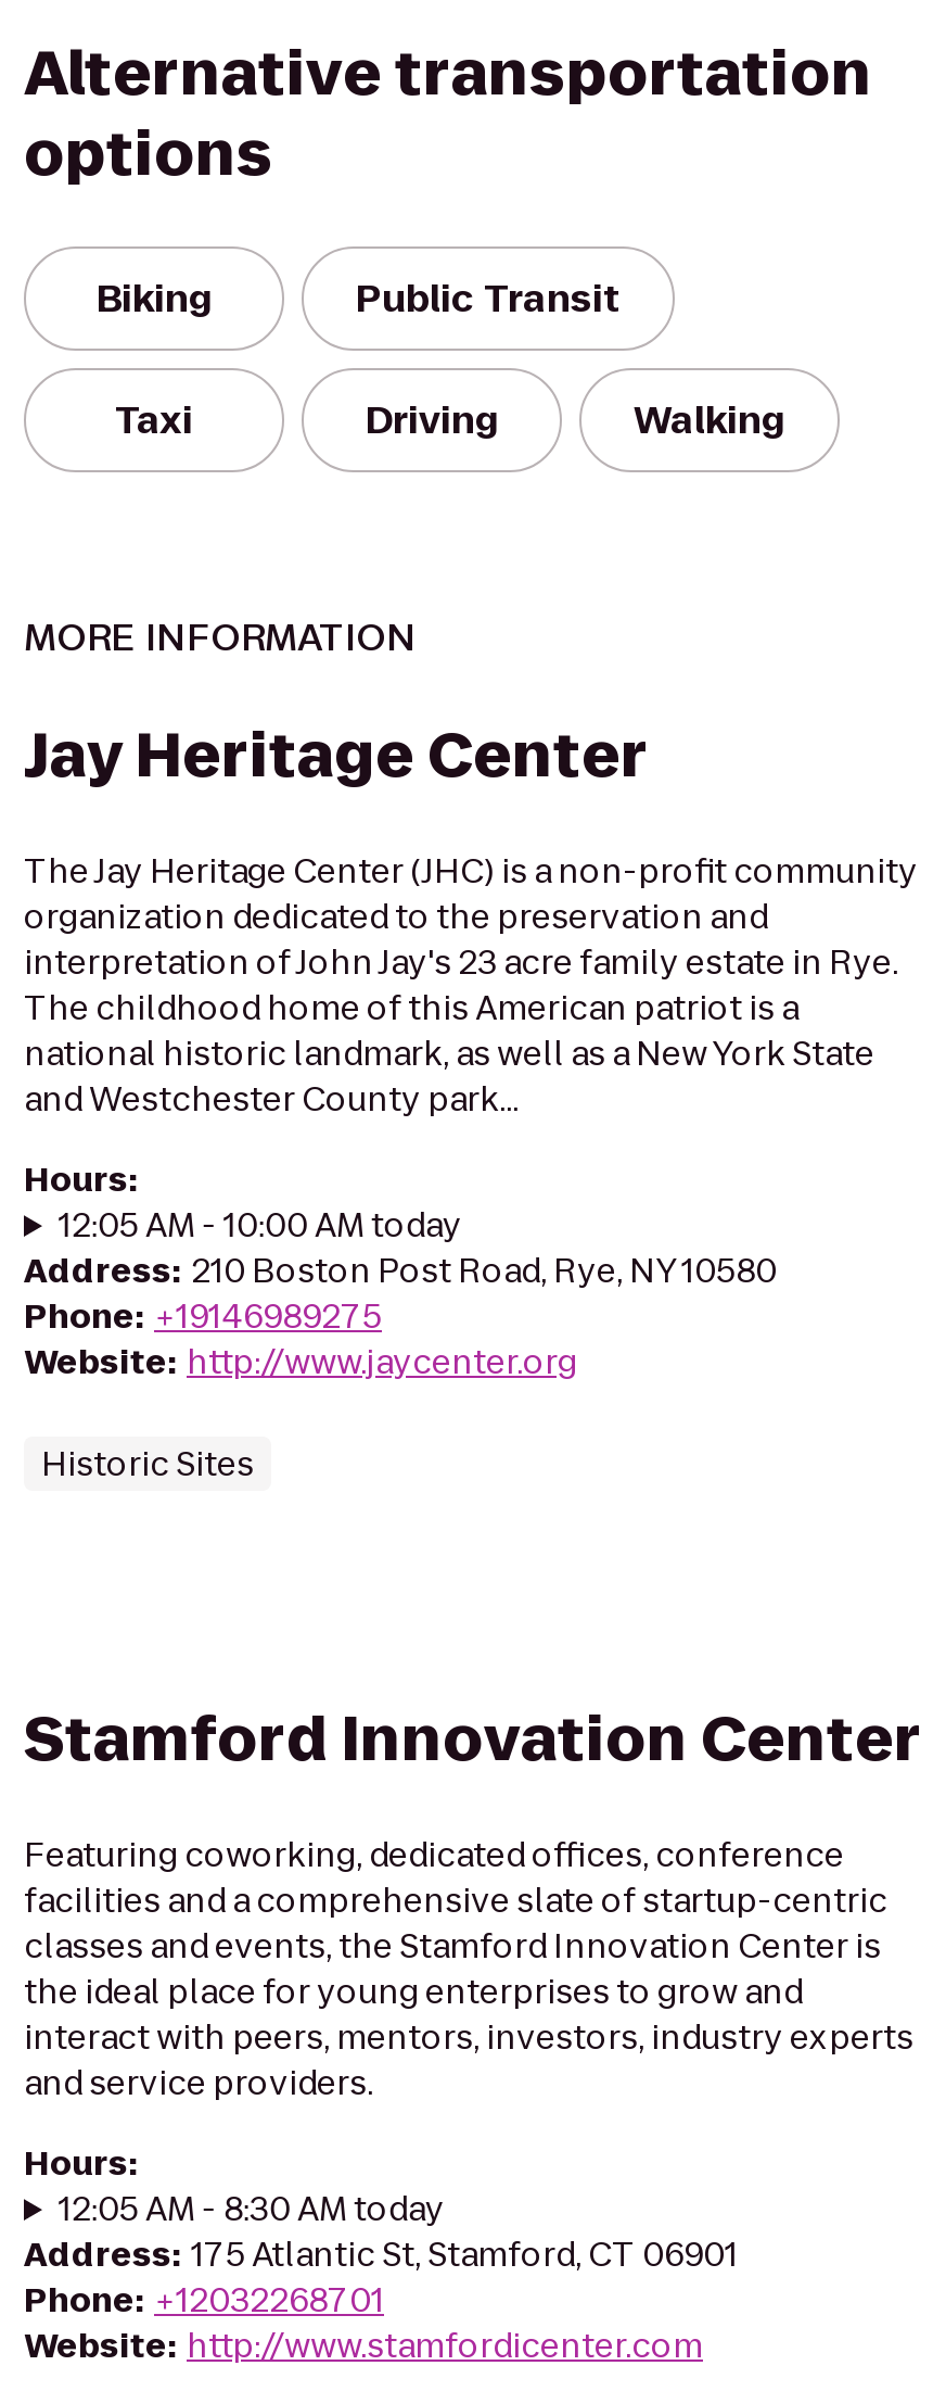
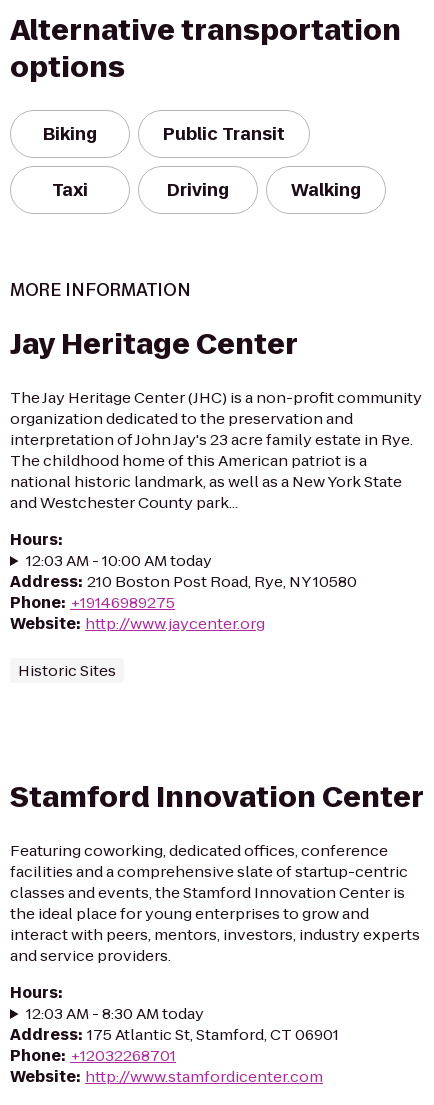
[58,1202,462,1248] 12:05 AM - 10:00 AM today -> [26,550,212,571] 12:03 AM - 10:00 AM today
[58,2186,445,2231] 12:05 AM - 8:30 AM today -> [26,1003,204,1024] 12:03 AM - 8:30 AM today

